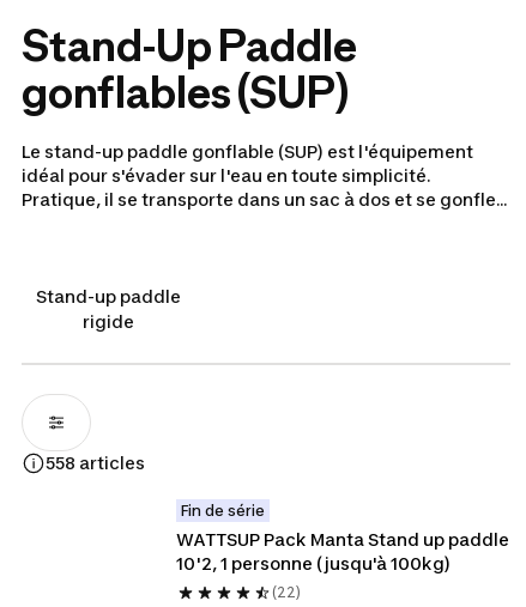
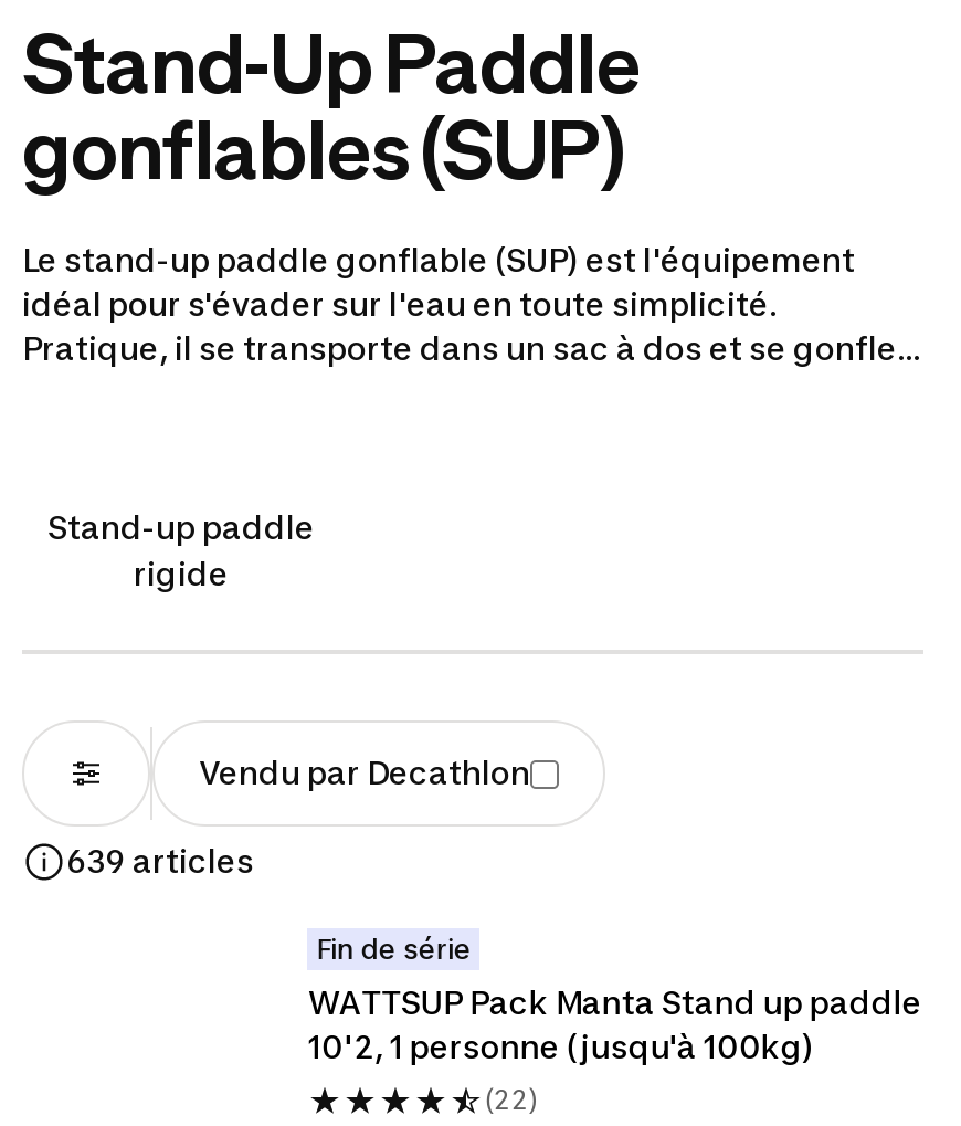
[46,453,145,473] 558 articles -> [66,754,530,880] Vendu par Decathlon | 639 articles

